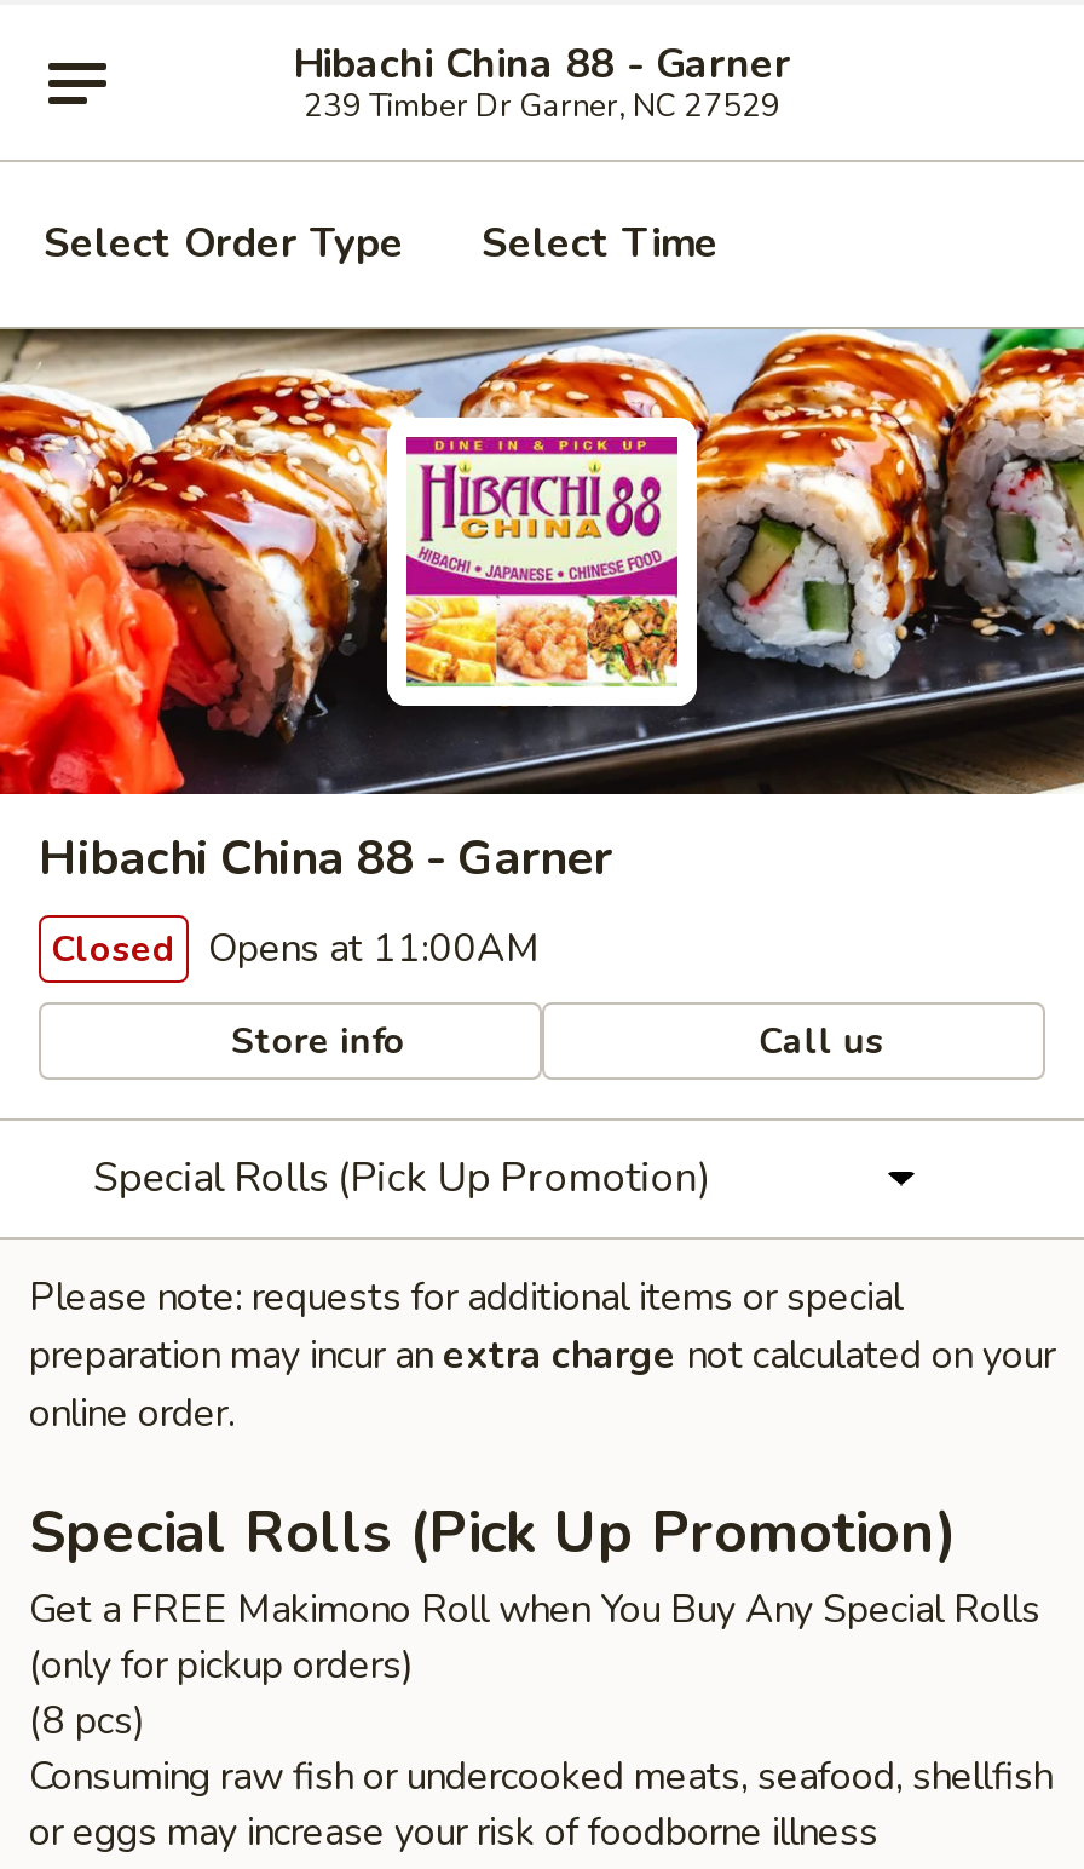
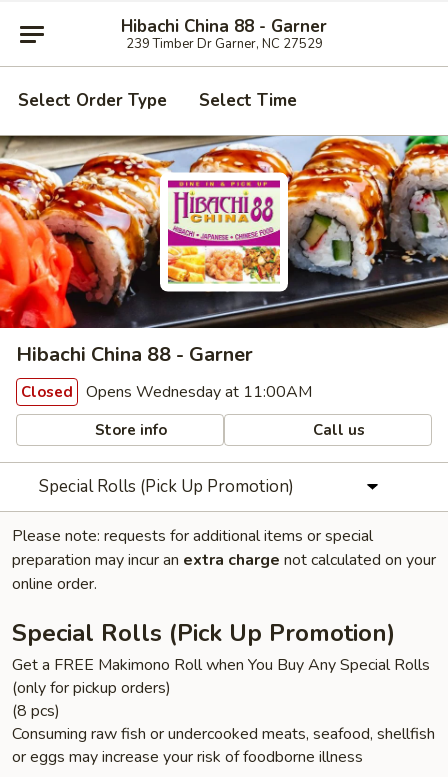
[51,922,540,976] Closed Opens at 11:00AM -> [21,381,312,403] Closed Opens Wednesday at 11:00AM

